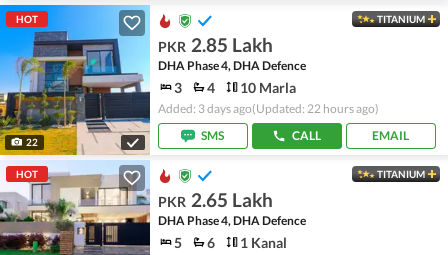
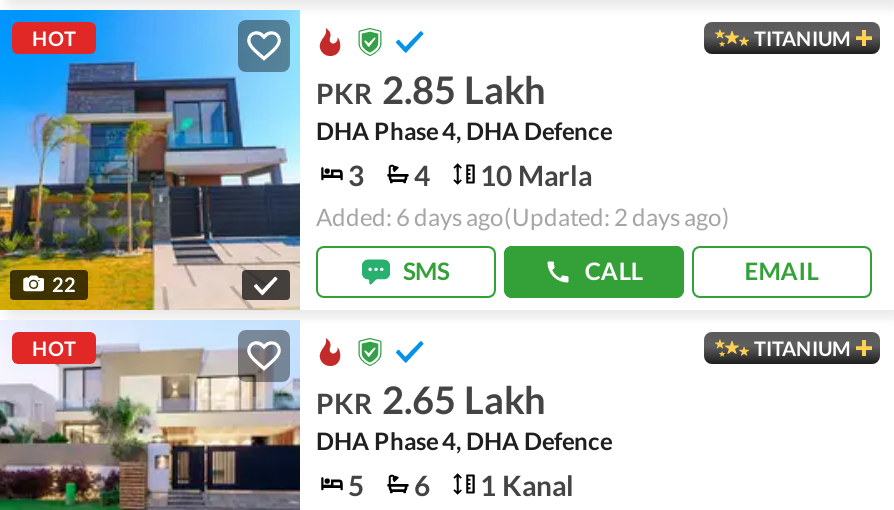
[158,101,379,116] Added: 3 days ago(Updated: 22 hours ago) -> [316,202,730,232] Added: 6 days ago(Updated: 2 days ago)

